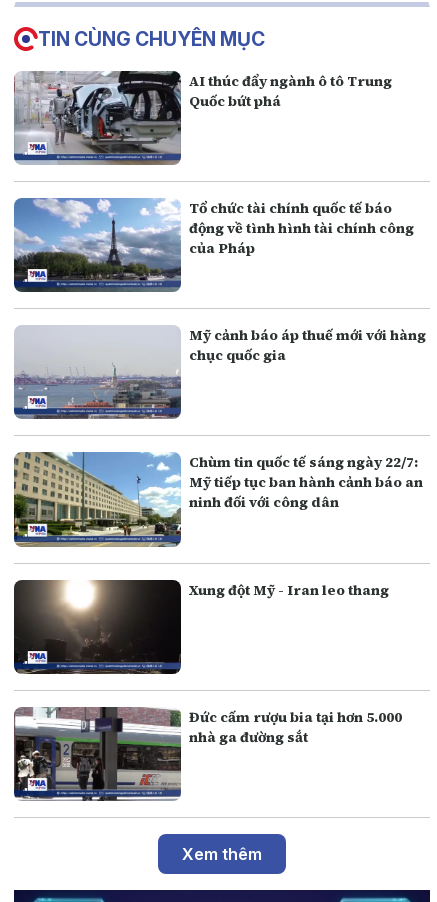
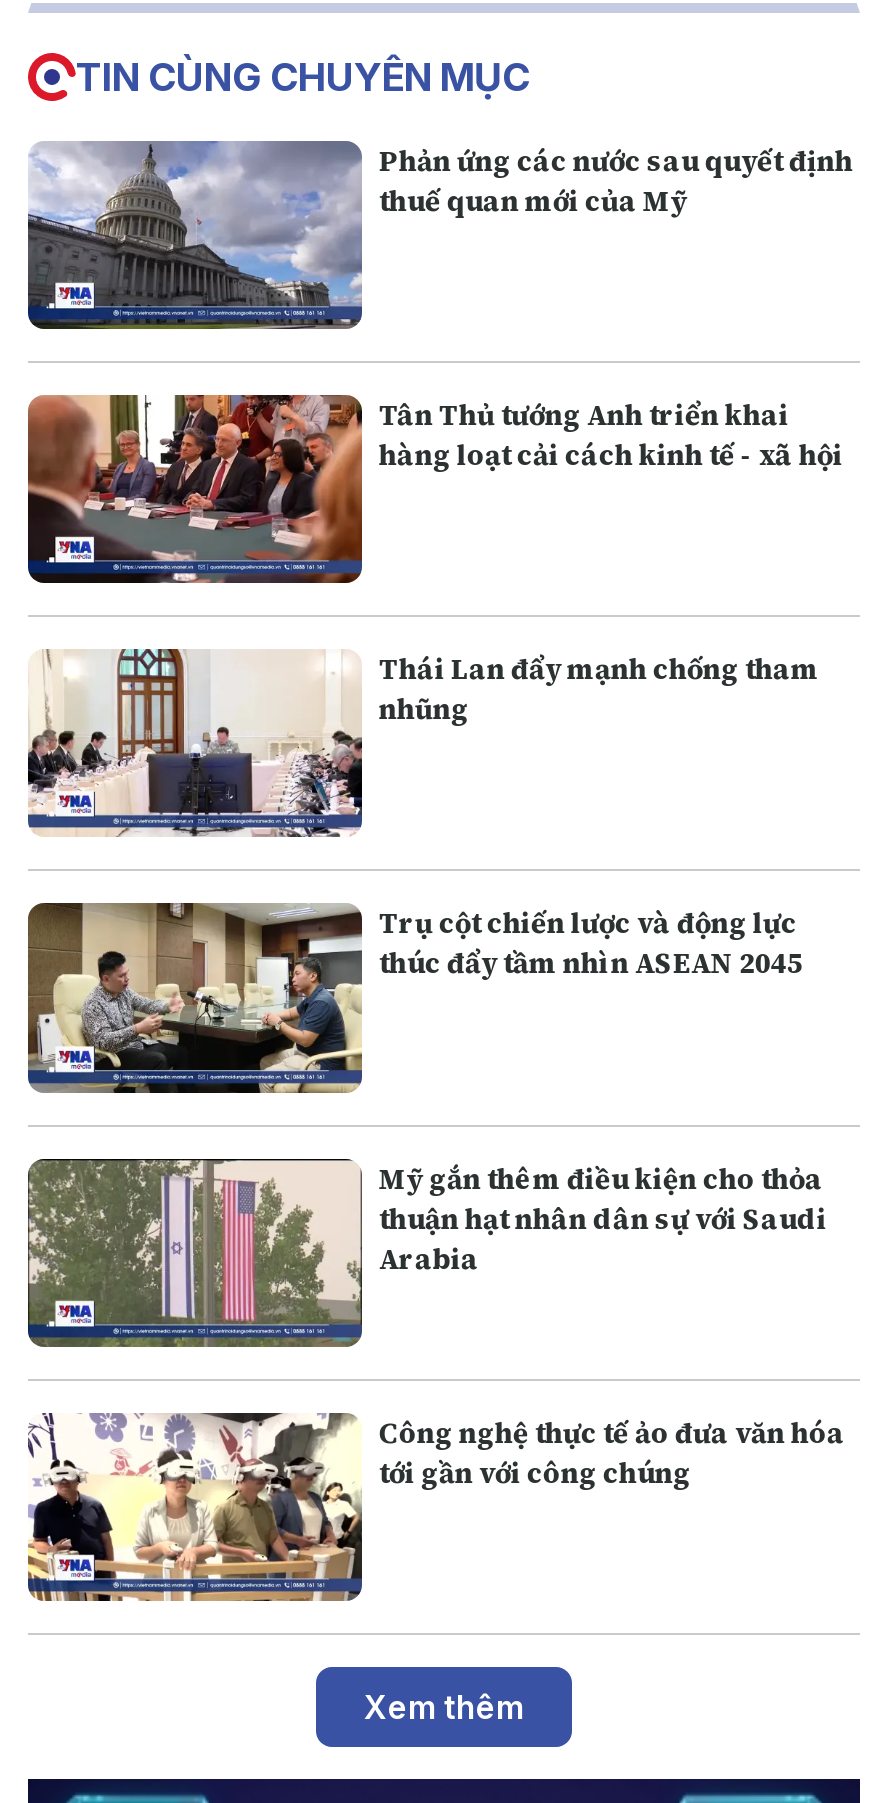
[14,71,392,165] [image] | AI thúc đẩy ngành ô tô Trung | Quốc bứt phá -> [28,139,853,331] [image] | Phản ứng các nước sau quyết định | thuế quan mới của Mỹ
[13,197,414,293] [image] | Tổ chức tài chính quốc tế báo | động về tình hình tài chính công | của Pháp -> [26,393,843,585] [image] | Tân Thủ tướng Anh triển khai | hàng loạt cải cách kinh tế - xã hội
[13,325,426,420] [image] | Mỹ cảnh báo áp thuế mới với hàng | chục quốc gia -> [26,647,819,837] [image] | Thái Lan đẩy mạnh chống tham | nhũng
[14,451,423,547] [image] | Chùm tin quốc tế sáng ngày 22/7: | Mỹ tiếp tục ban hành cảnh báo an | ninh đối với công dân -> [28,901,803,1095] [image] | Trụ cột chiến lược và động lực | thúc đẩy tầm nhìn ASEAN 2045
[14,579,389,675] [image] | Xung đột Mỹ - Iran leo thang -> [26,1157,827,1349] [image] | Mỹ gắn thêm điều kiện cho thỏa | thuận hạt nhân dân sự với Saudi | Arabia
[13,706,402,802] [image] | Đức cấm rượu bia tại hơn 5.000 | nhà ga đường sắt -> [26,1411,845,1603] [image] | Công nghệ thực tế ảo đưa văn hóa | tới gần với công chúng

